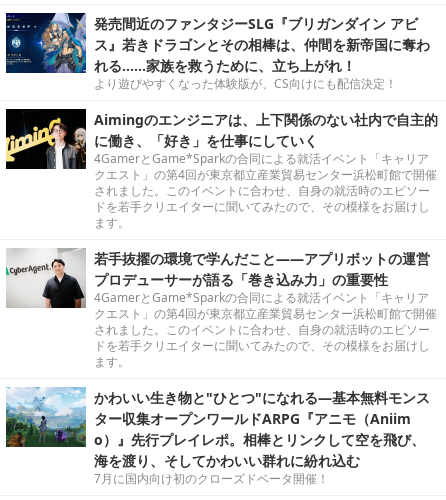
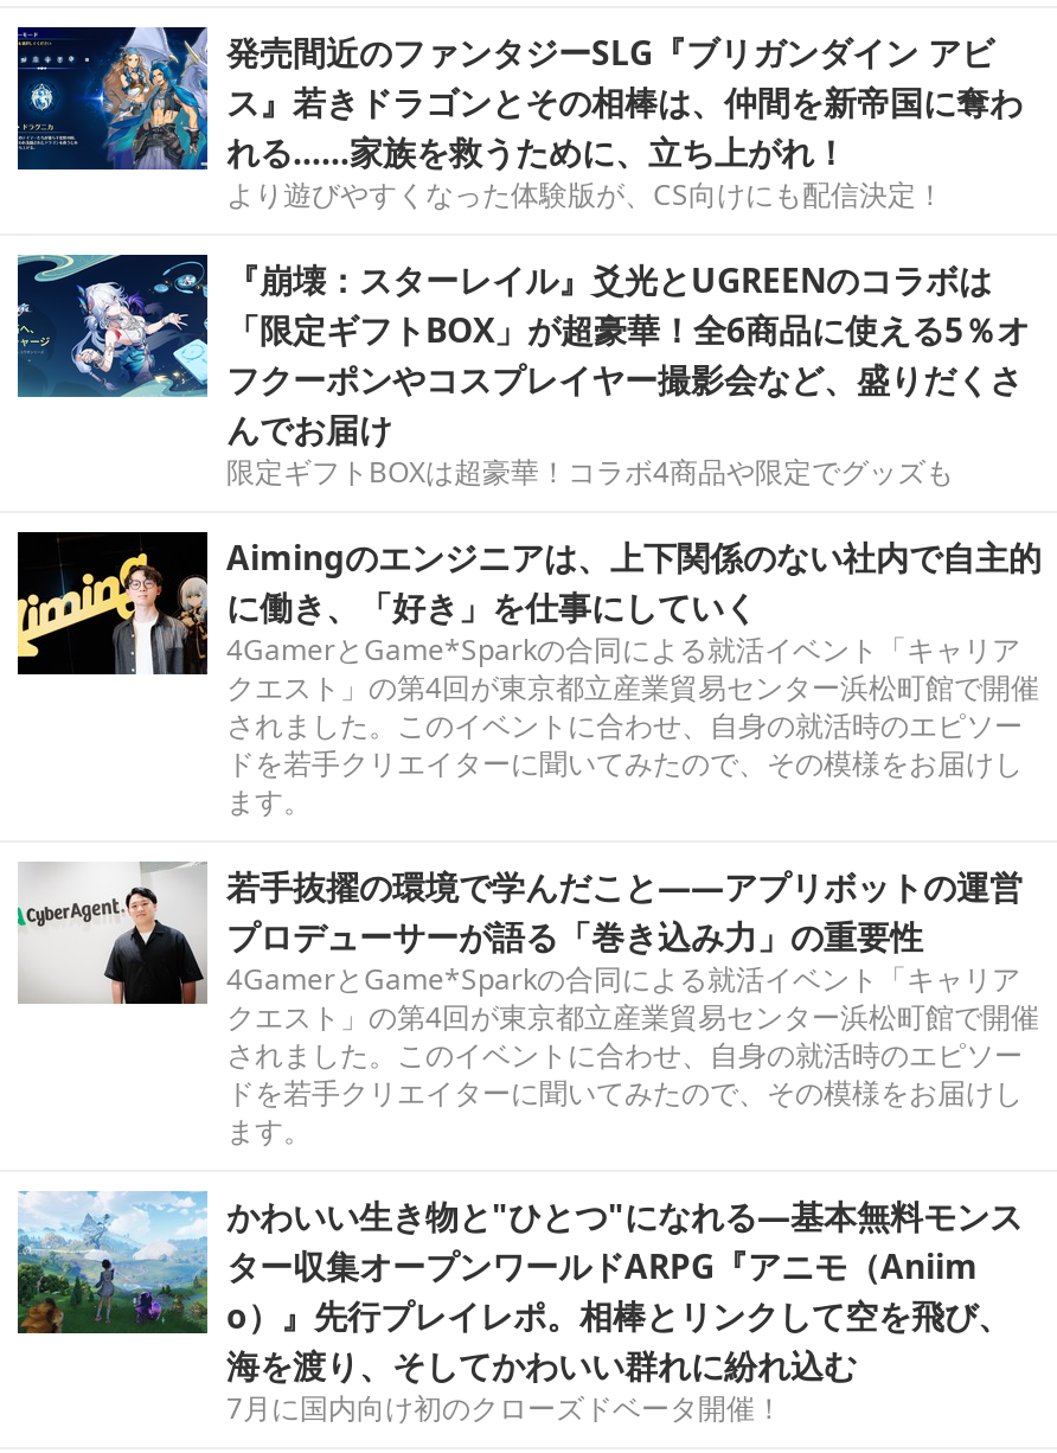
none -> [15,252,1030,491] [image] | 『崩壊：スターレイル』爻光とUGREENのコラボは | 「限定ギフトBOX」が超豪華！全6商品に使える5％オ | フクーポンやコスプレイヤー撮影会など、盛りだくさ | んでお届け | 限定ギフトBOXは超豪華！コラボ4商品や限定でグッズも

